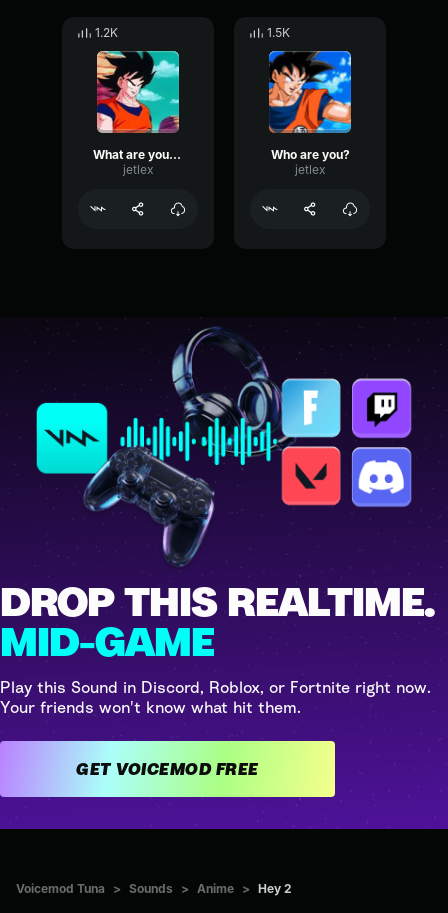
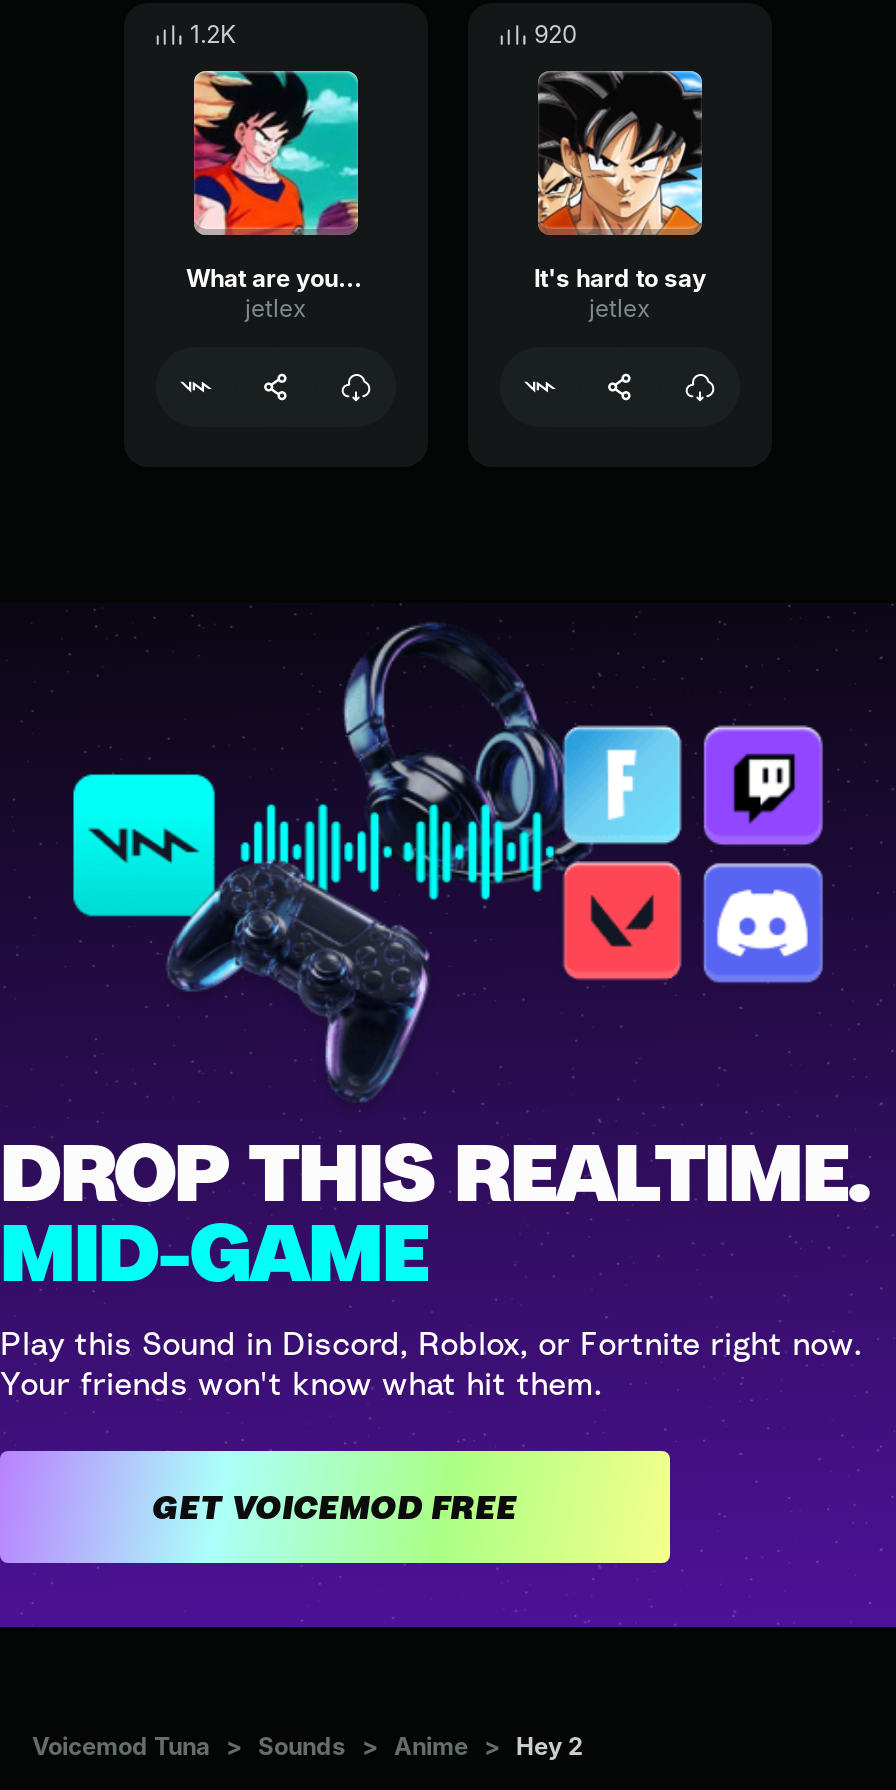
[267,25,290,40] 1.5K -> [534,19,578,49] 920
[268,50,352,162] [image] | Who are you? -> [534,71,706,293] [image] | It's hard to say

